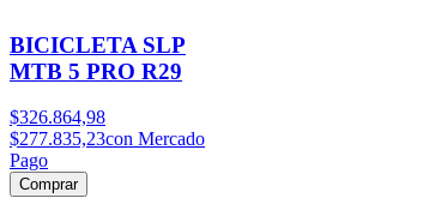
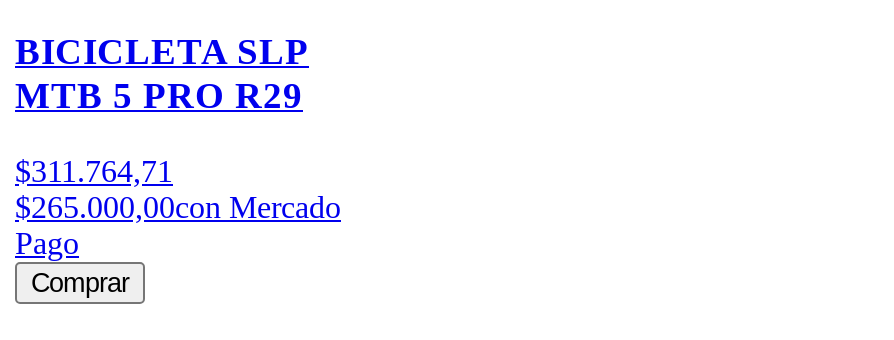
[10,107,105,128] $326.864,98 -> [15,155,173,189] $311.764,71
[10,129,205,149] $277.835,23con Mercado -> [15,191,341,225] $265.000,00con Mercado

